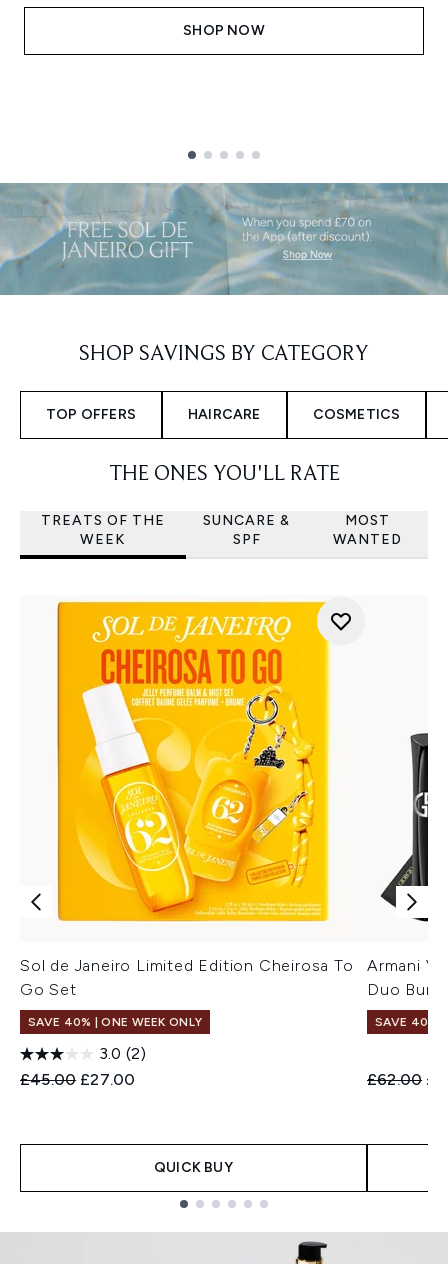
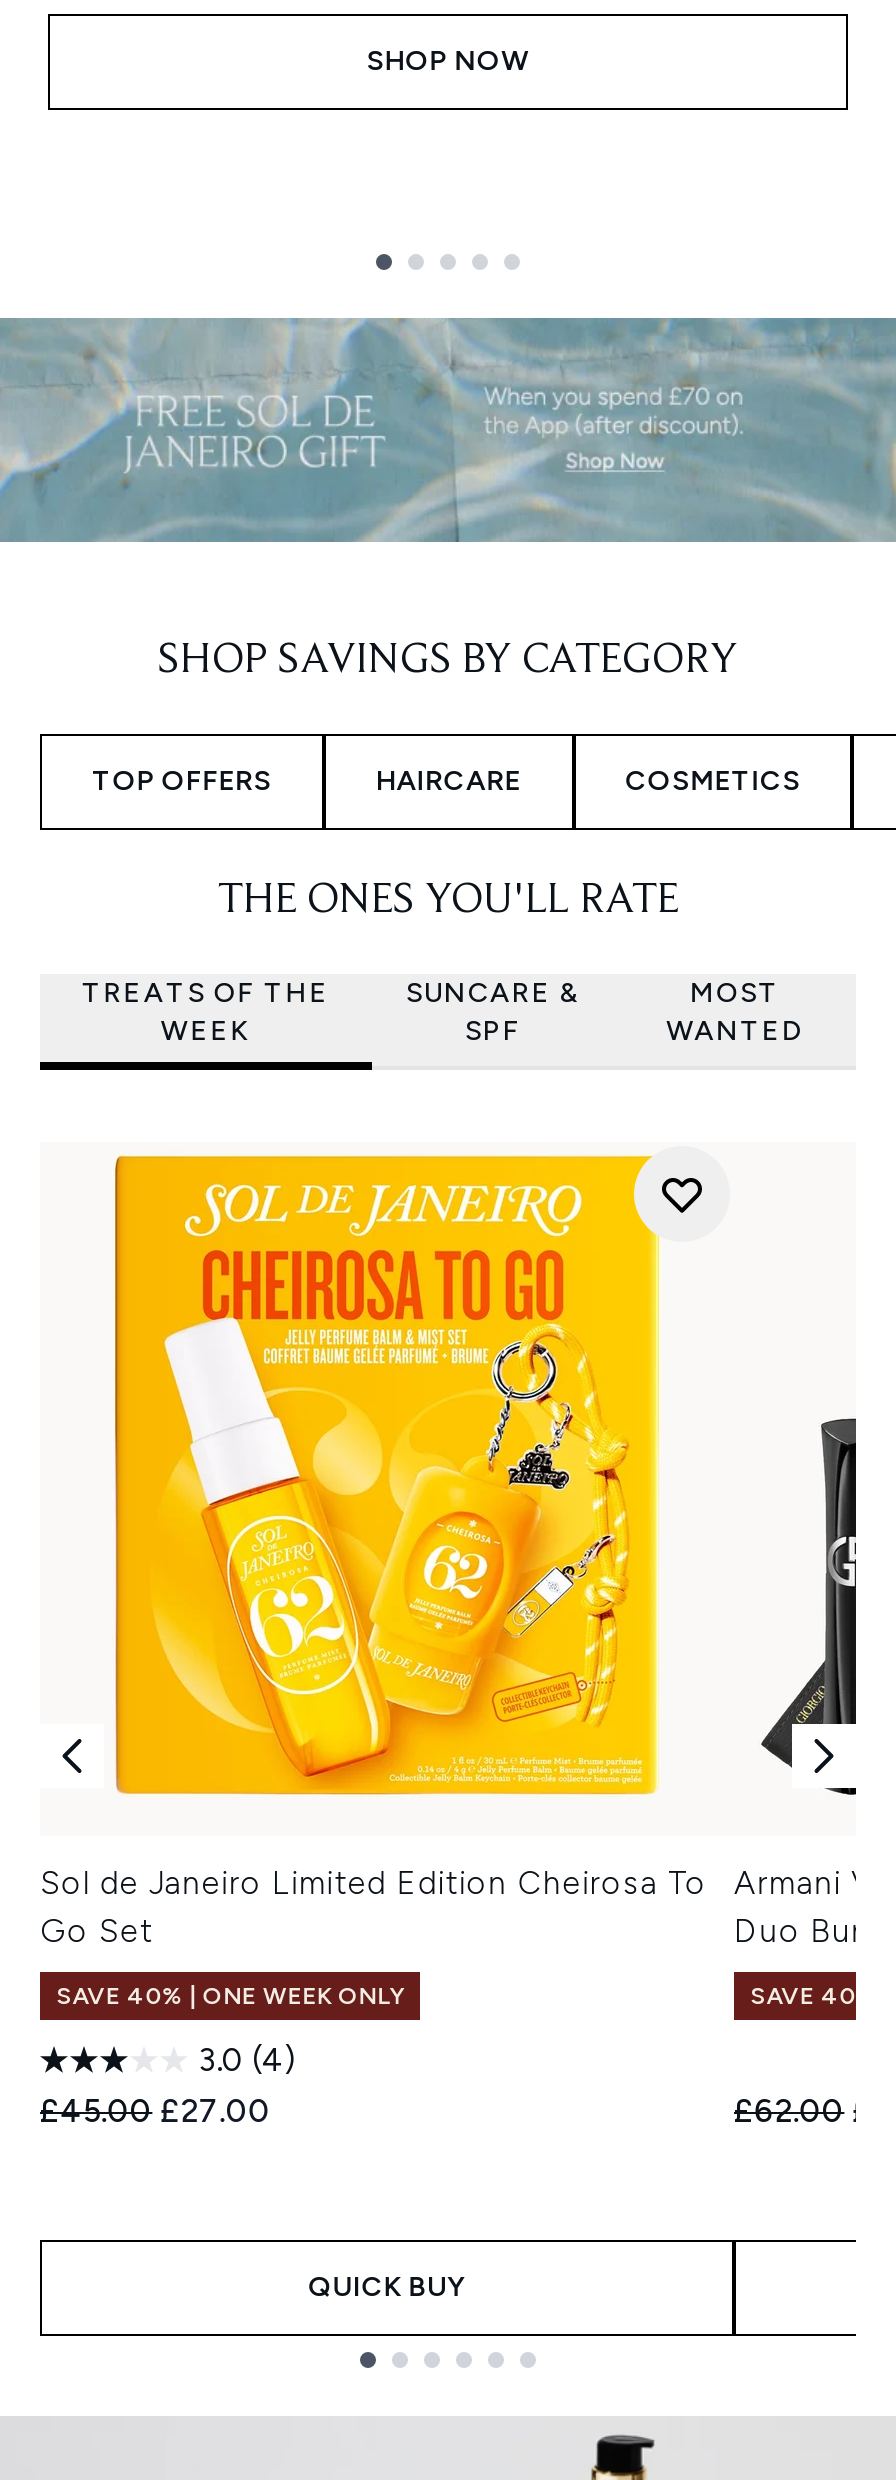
[99,1044,146,1063] 3.0 (2) -> [198,2040,296,2078] 3.0 (4)

